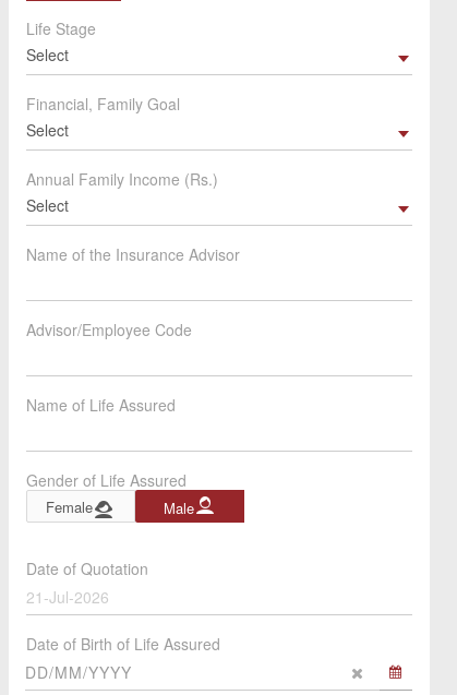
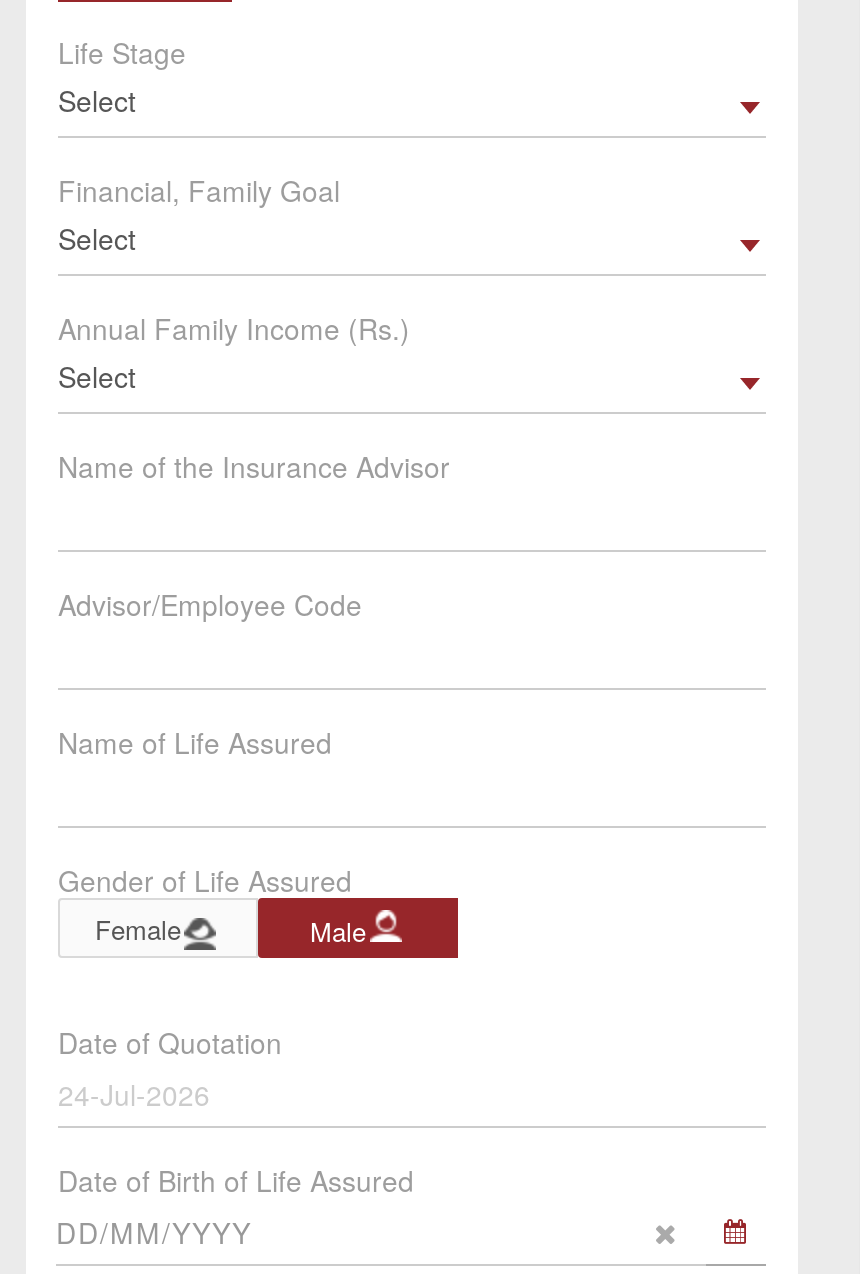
[26,586,109,607] 21-Jul-2026 -> [58,1073,210,1113] 24-Jul-2026

